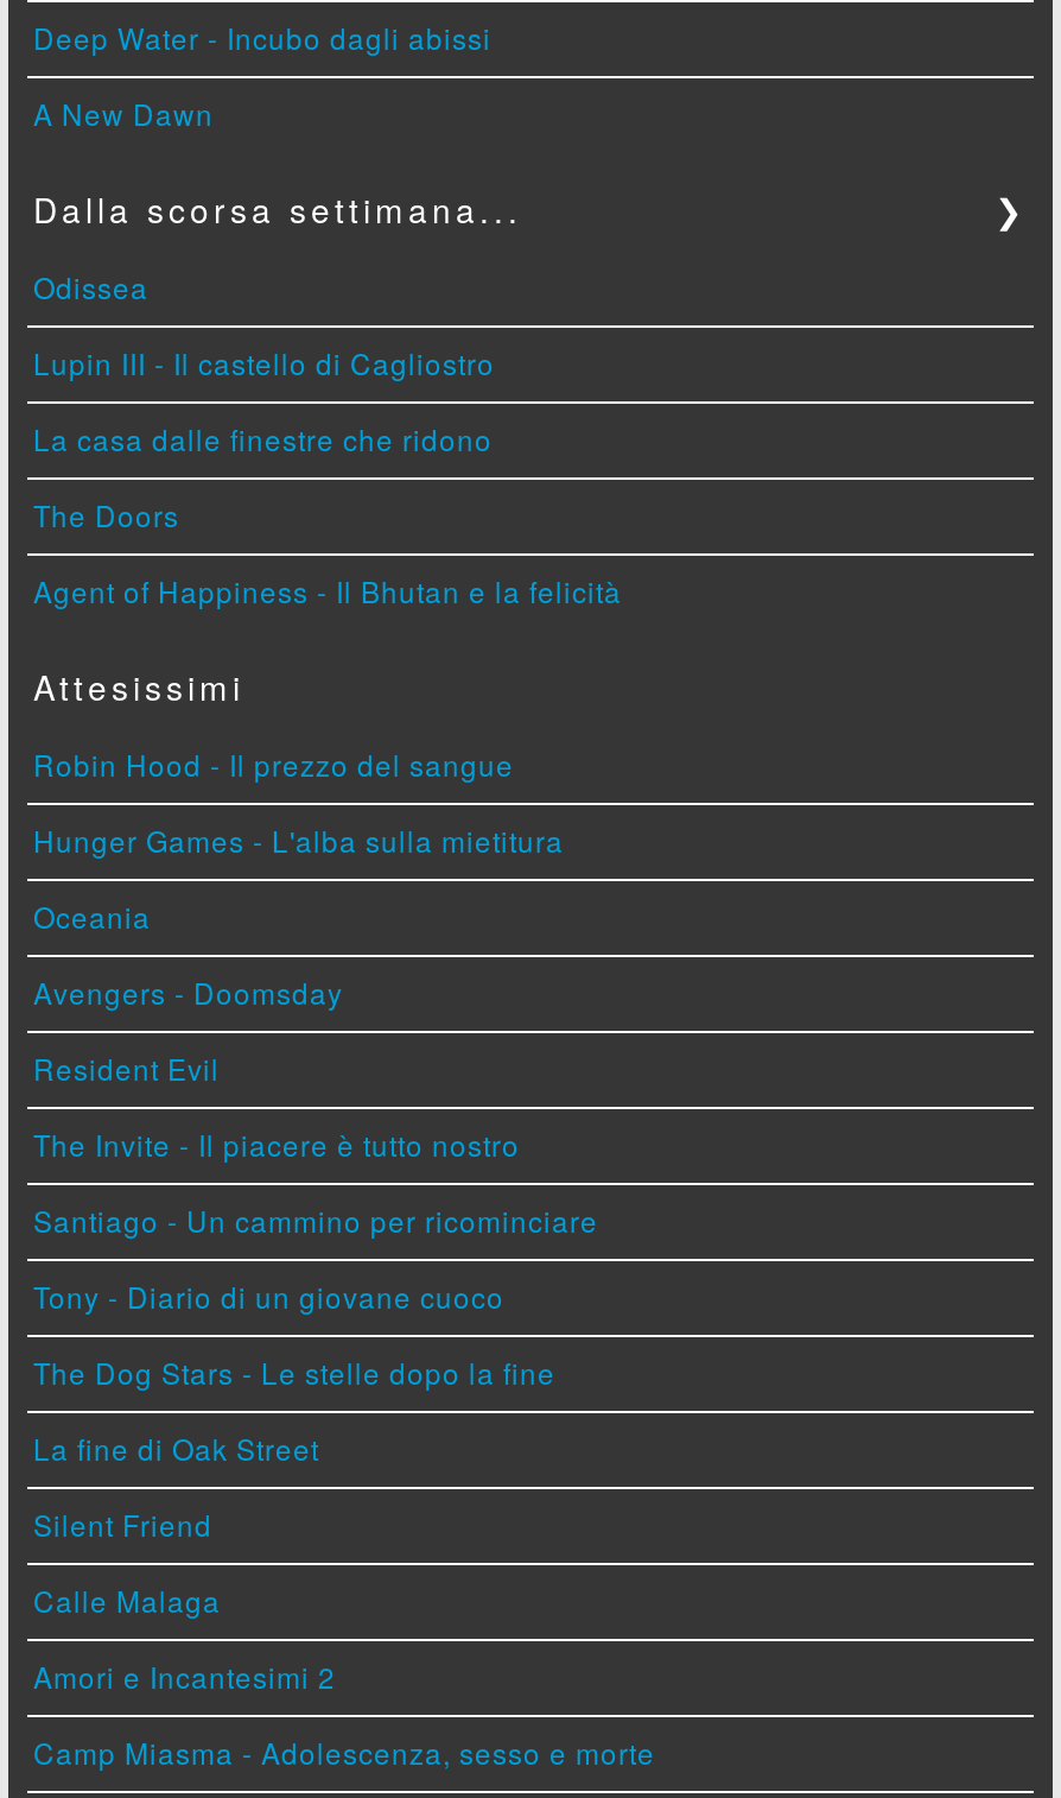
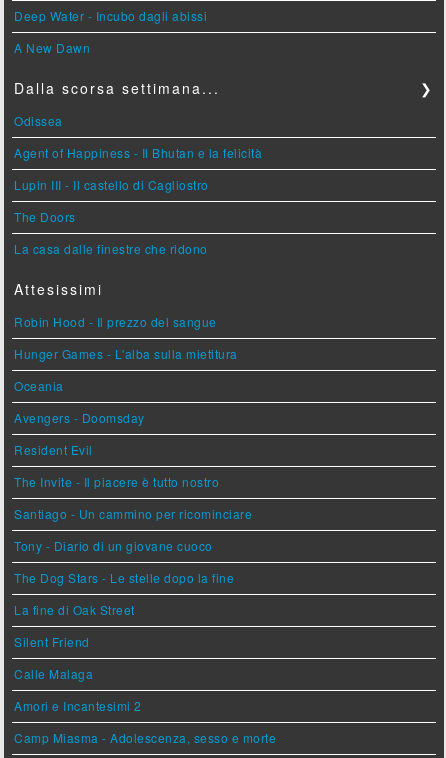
moved [33,343,495,536] -> [14,176,209,257]: Lupin III - Il castello di Cagliostro | The Doors | La casa dalle finestre che ridono
moved [33,571,622,612] -> [14,144,262,161]: Agent of Happiness - Il Bhutan e la felicità

